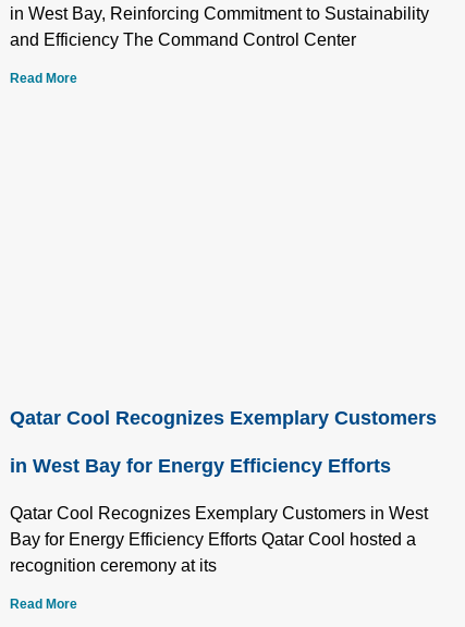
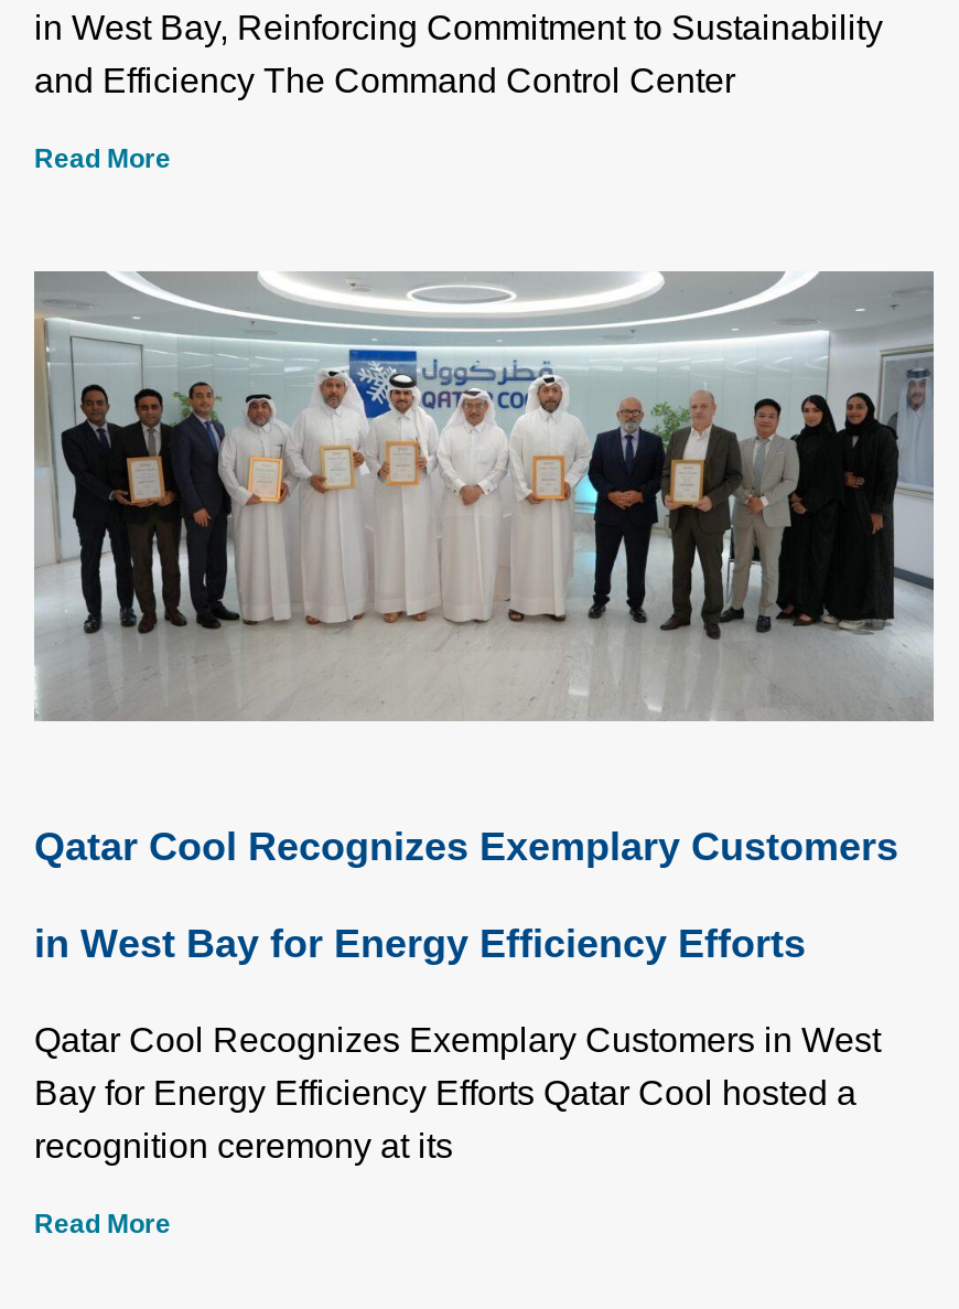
none -> [32,269,936,723] [image]

